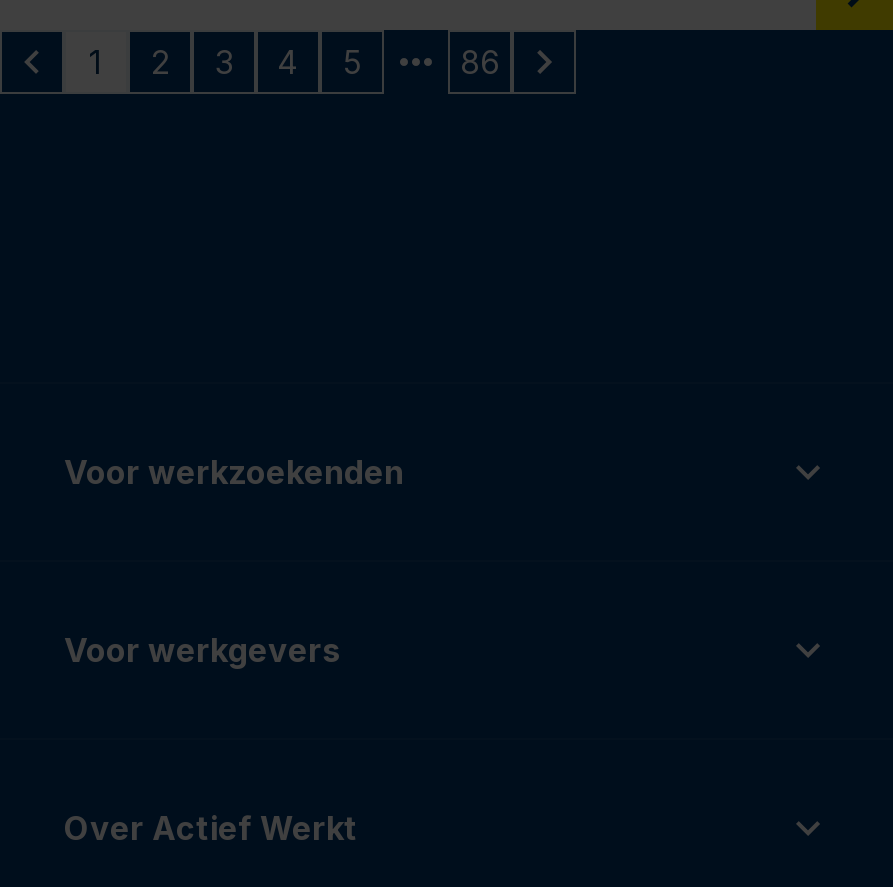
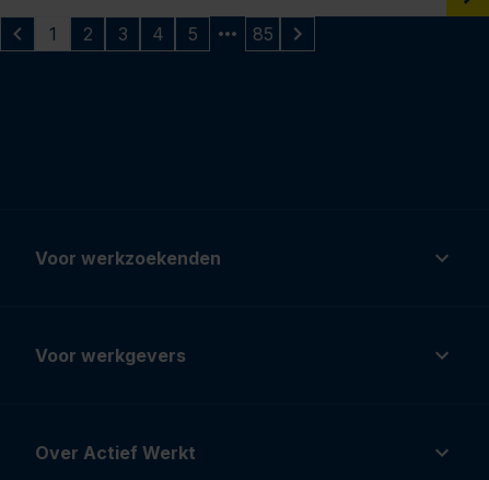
[460,42,500,82] 86 -> [252,23,273,45] 85

